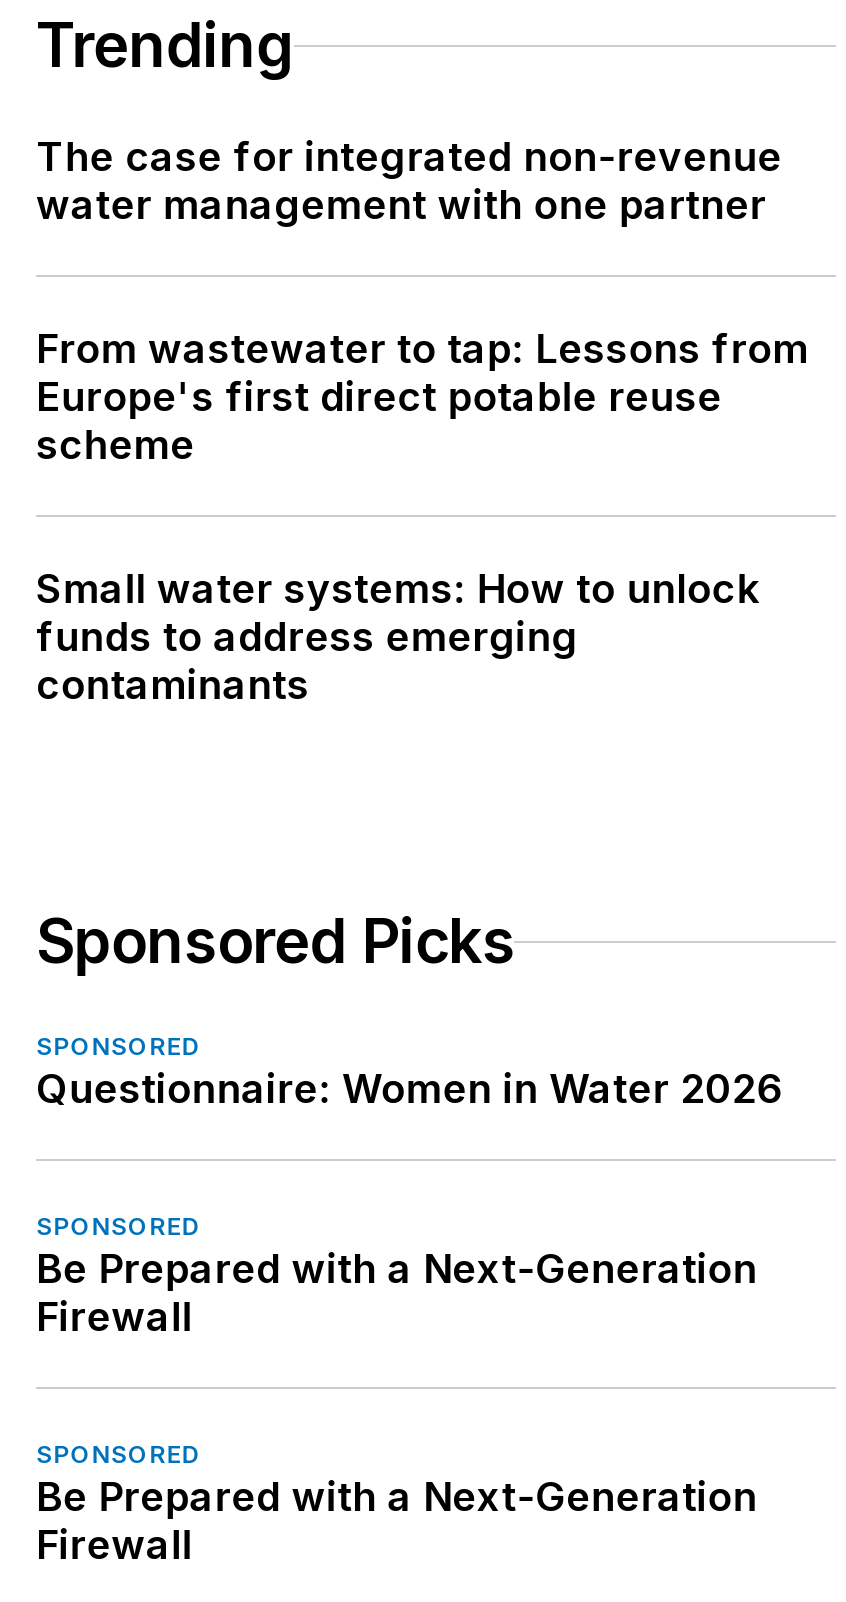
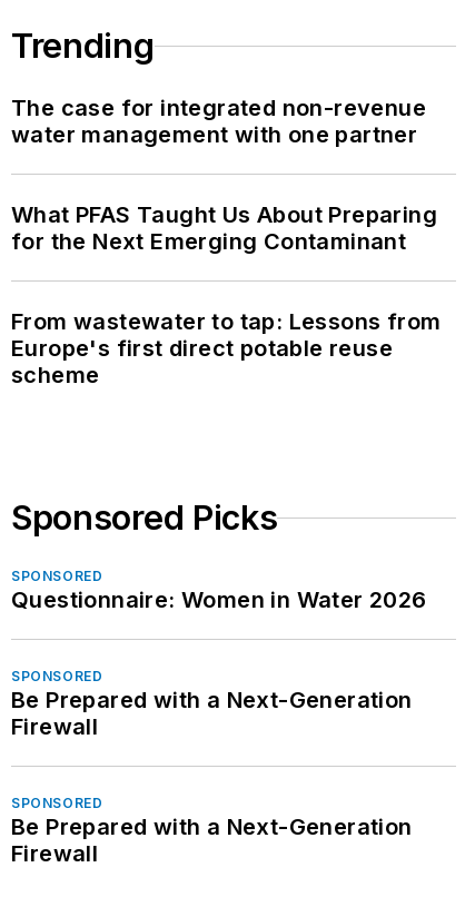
none -> [11,202,437,255] What PFAS Taught Us About Preparing | for the Next Emerging Contaminant
moved [36,325,809,469] -> [11,308,441,389]: From wastewater to tap: Lessons from | Europe's first direct potable reuse | scheme
[36,565,759,709] Small water systems: How to unlock | funds to address emerging | contaminants -> none

